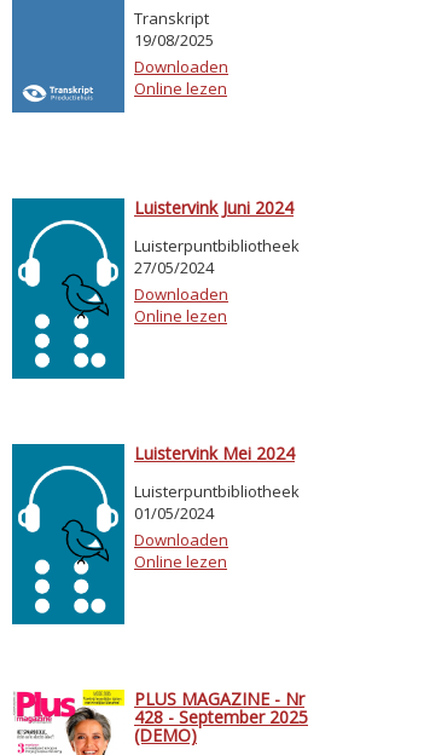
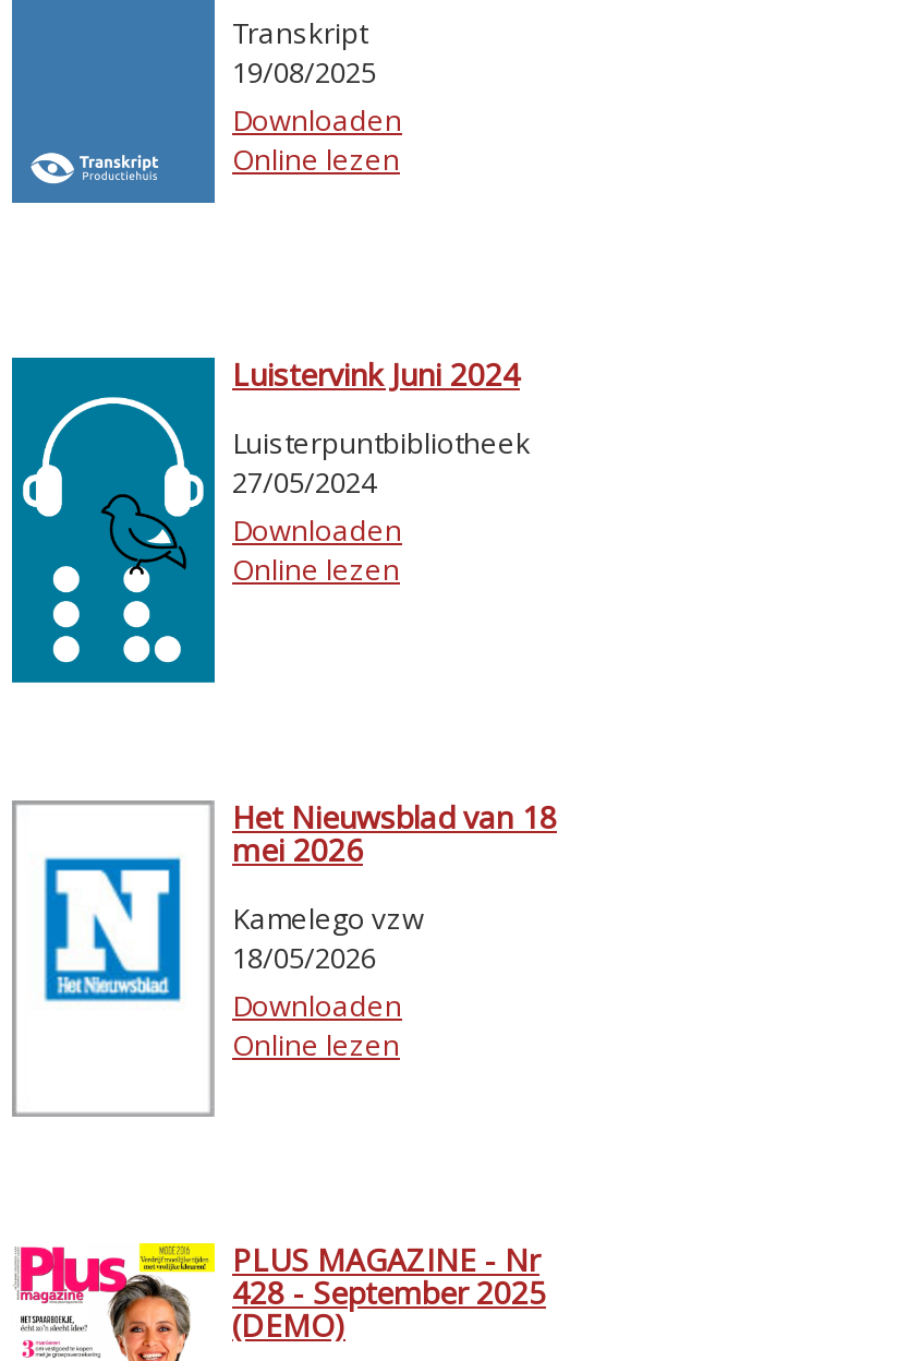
[11,442,295,626] [image] | Luistervink Mei 2024 -> [12,797,557,1125] [image] | Het Nieuwsblad van 18 | mei 2026
[134,481,300,524] Luisterpuntbibliotheek | 01/05/2024 -> [232,899,424,978] Kamelego vzw | 18/05/2026

